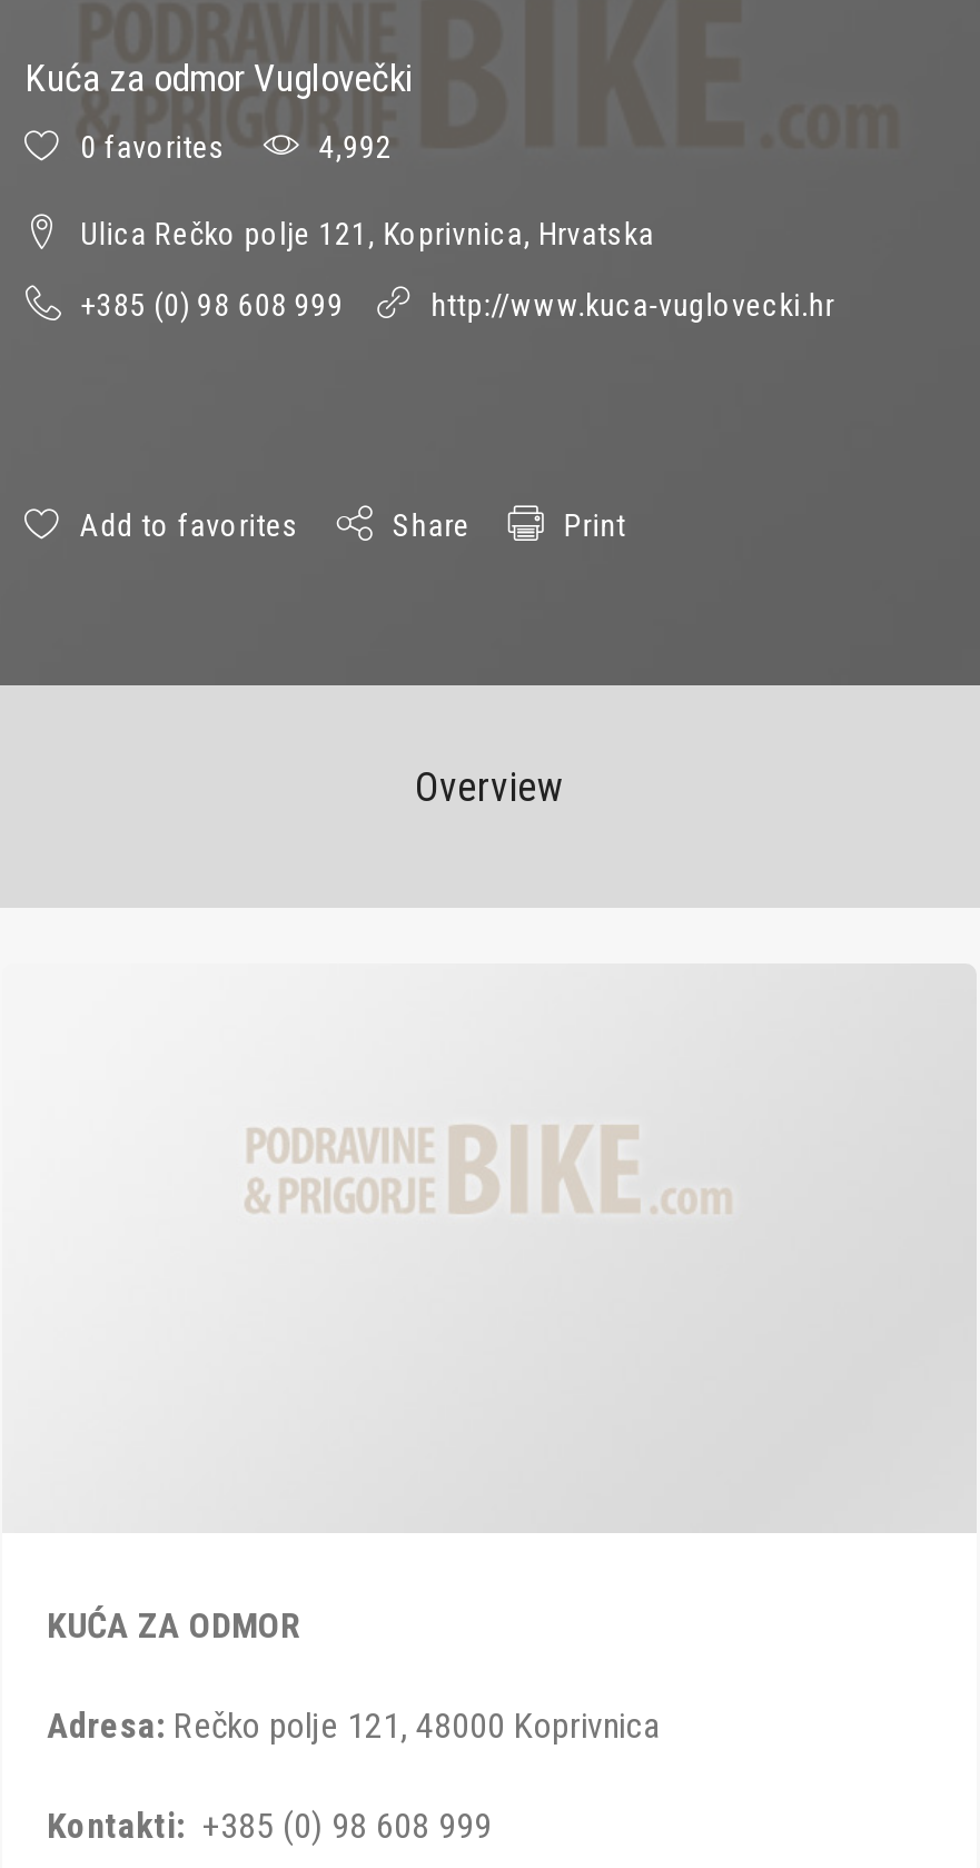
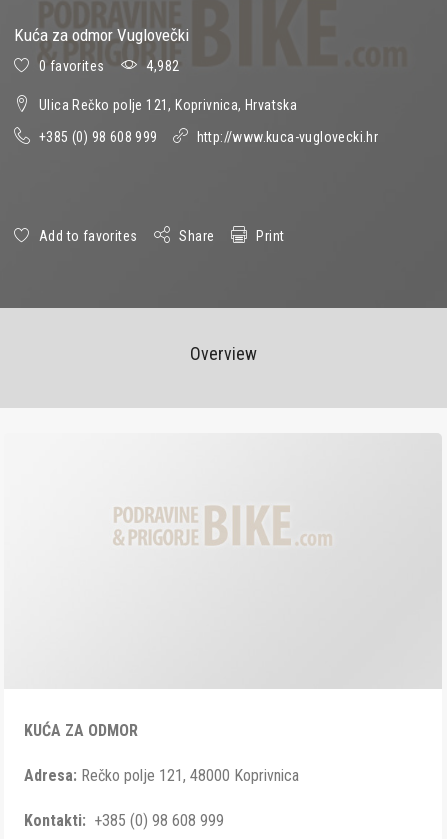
[319,130,392,166] 4,992 -> [146,58,179,74] 4,982

